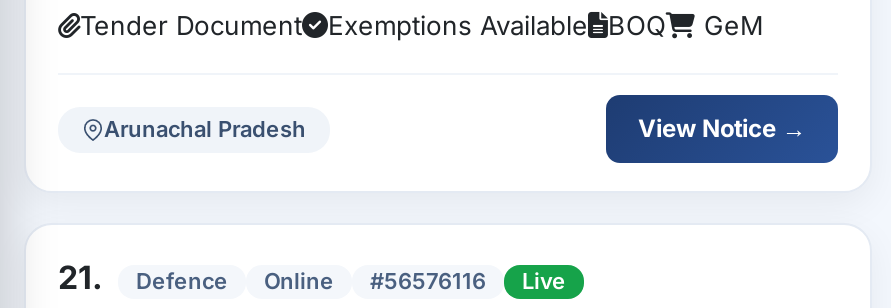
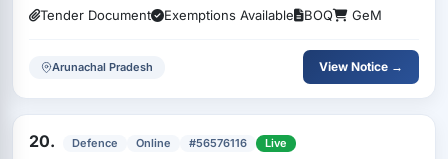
[58,257,566,297] 21. Defence Online #56576116 Live -> [29,131,287,151] 20. Defence Online #56576116 Live

